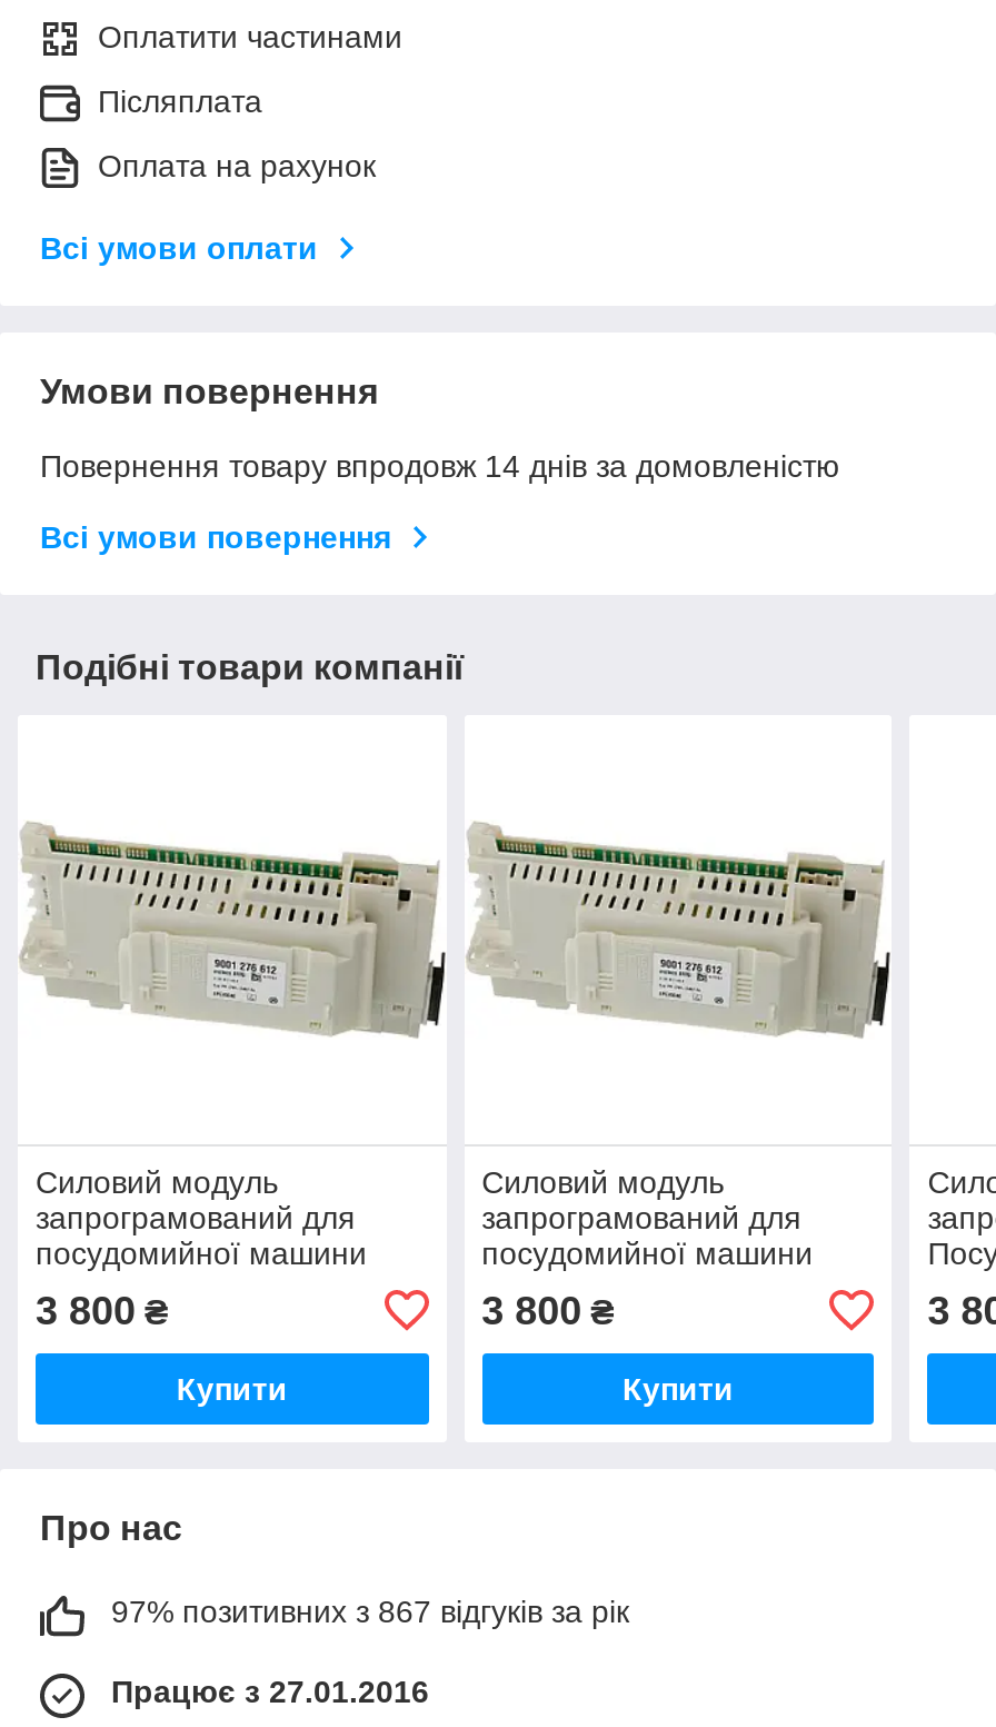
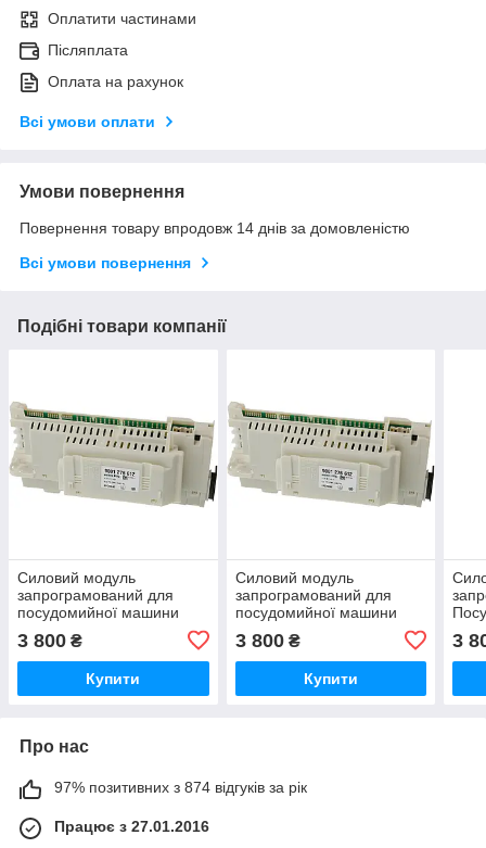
[111,1593,629,1629] 97% позитивних з 867 відгуків за рік -> [54,778,307,796] 97% позитивних з 874 відгуків за рік

